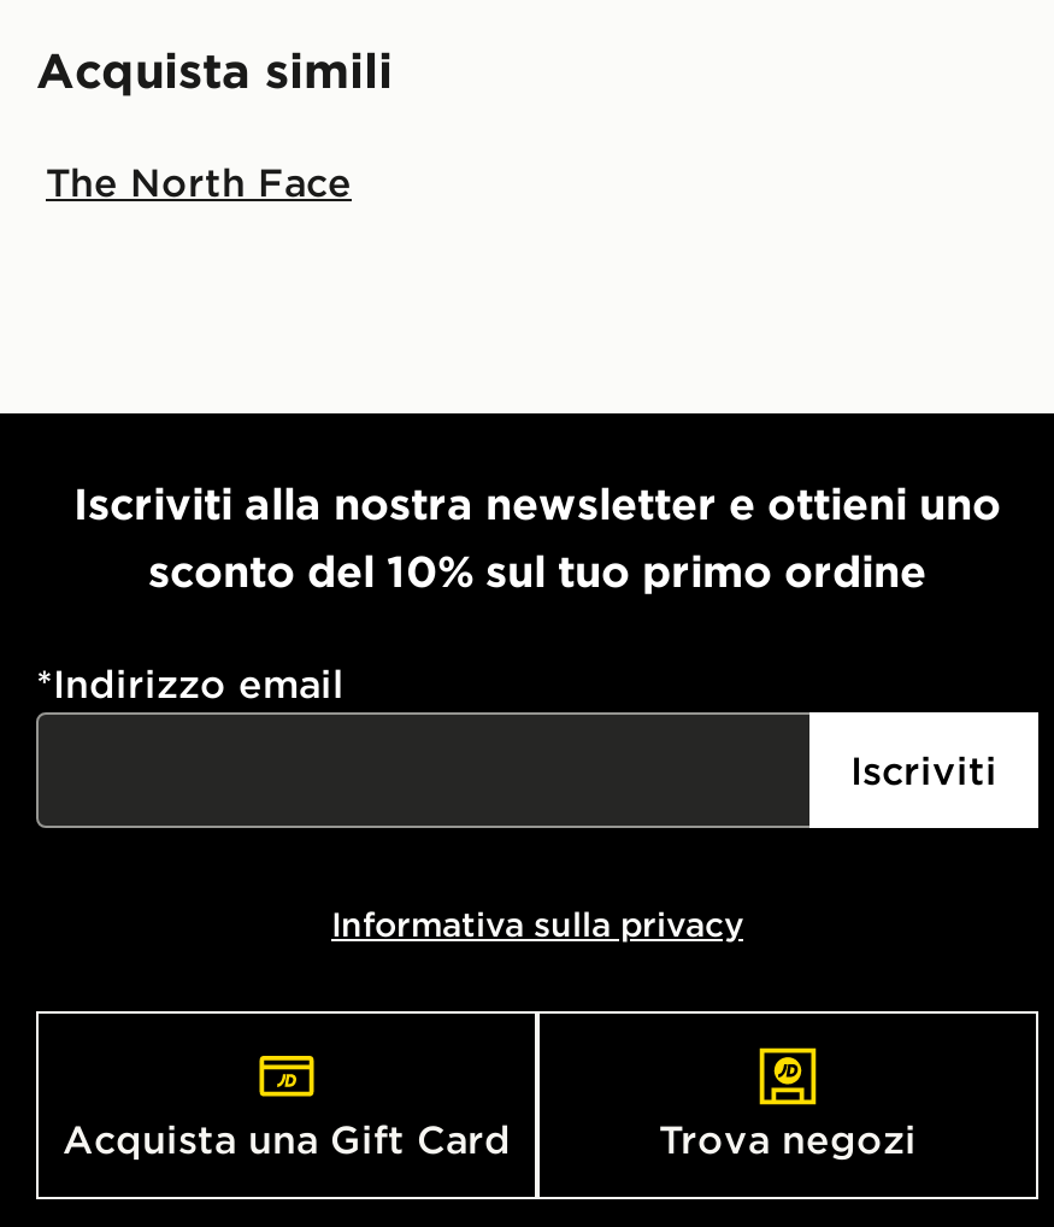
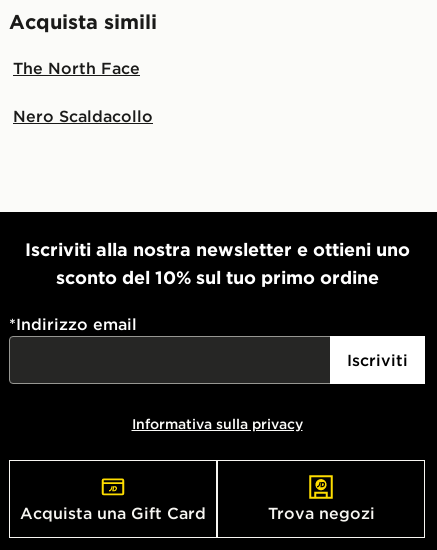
none -> [13,106,153,126] Nero Scaldacollo

